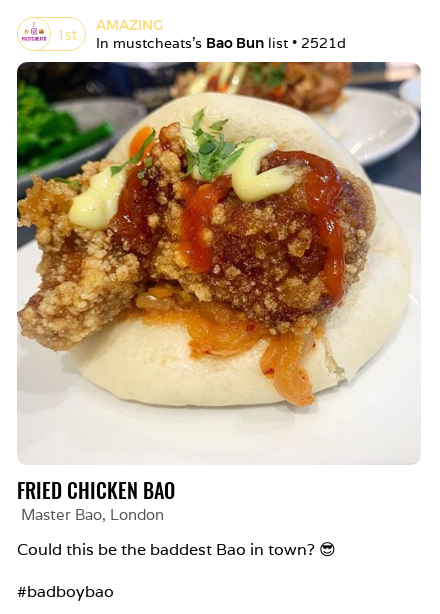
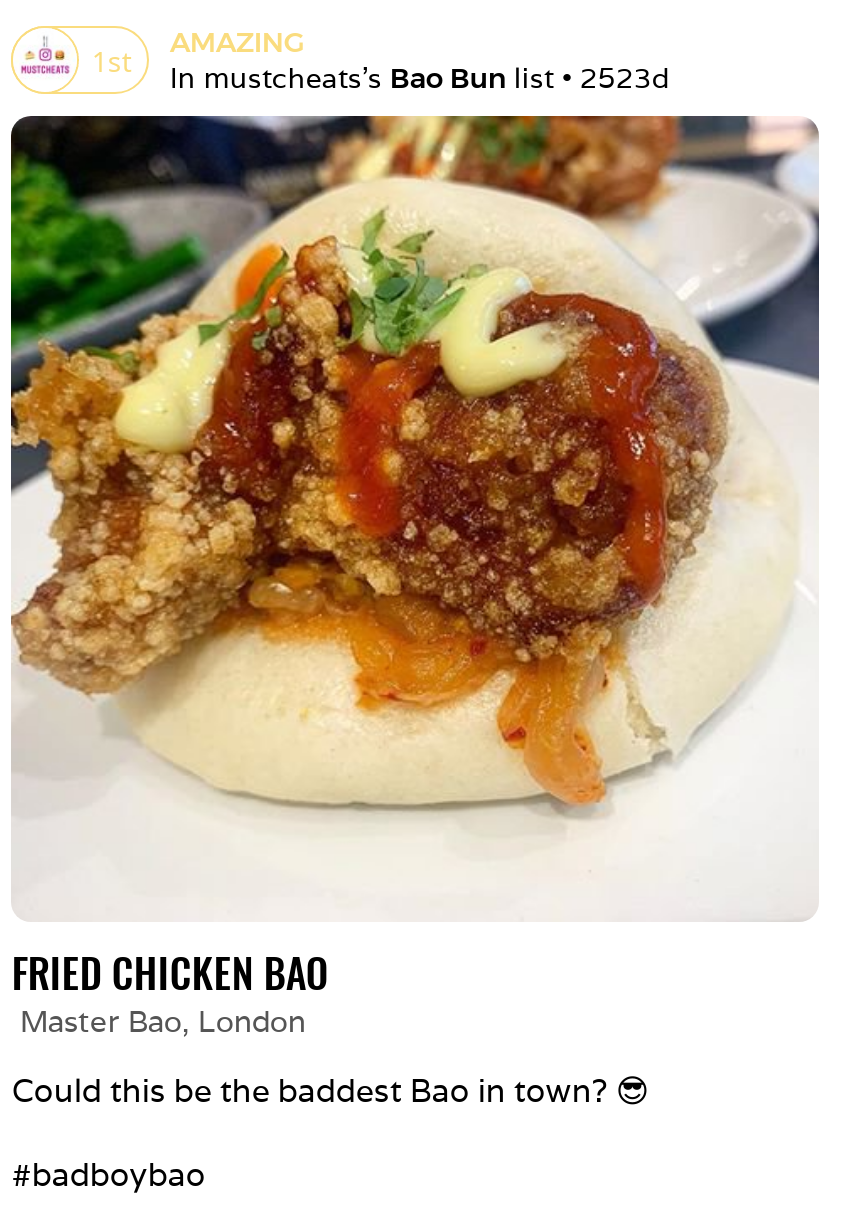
[96,34,346,52] In mustcheats's Bao Bun list • 2521d -> [170,60,670,96] In mustcheats's Bao Bun list • 2523d

